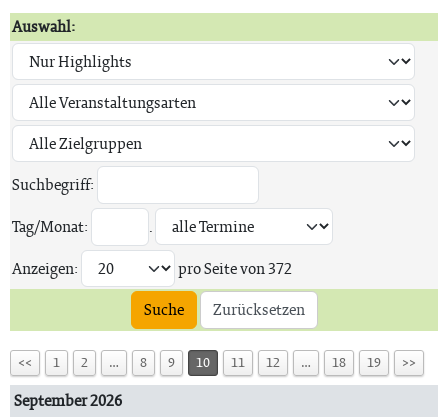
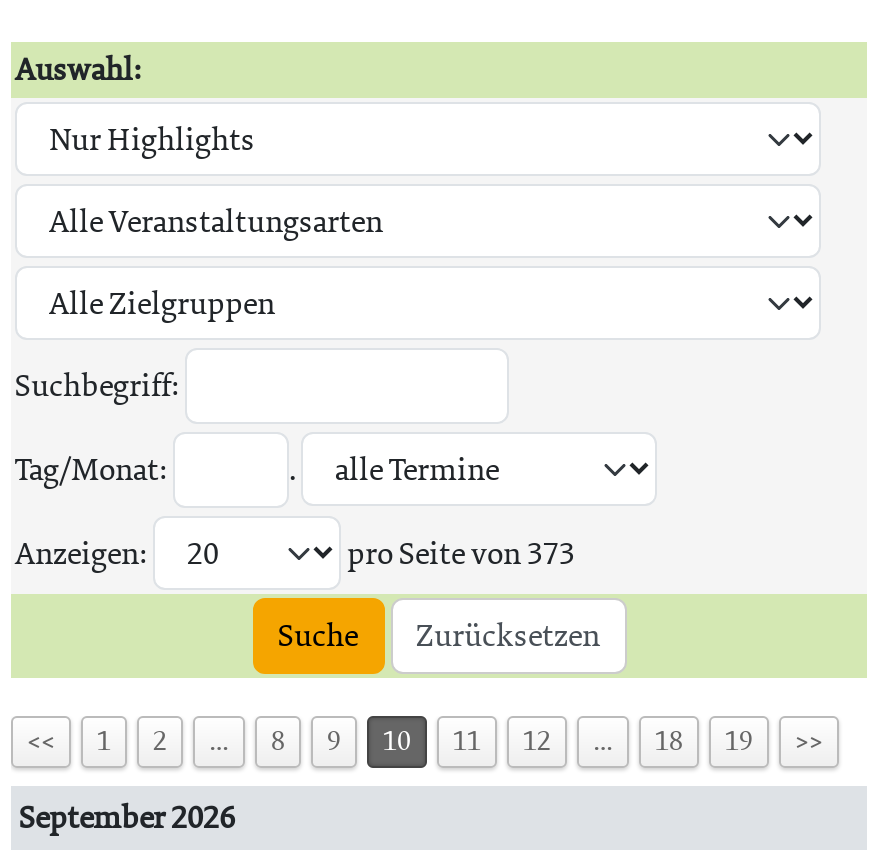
[175,258,292,279] pro Seite von372 -> [341,532,575,574] pro Seite von373

